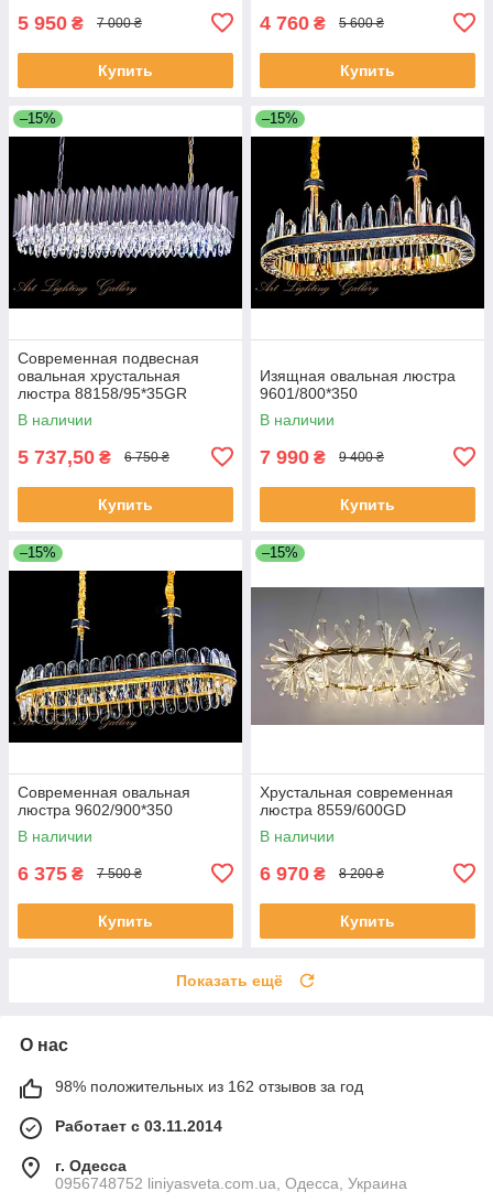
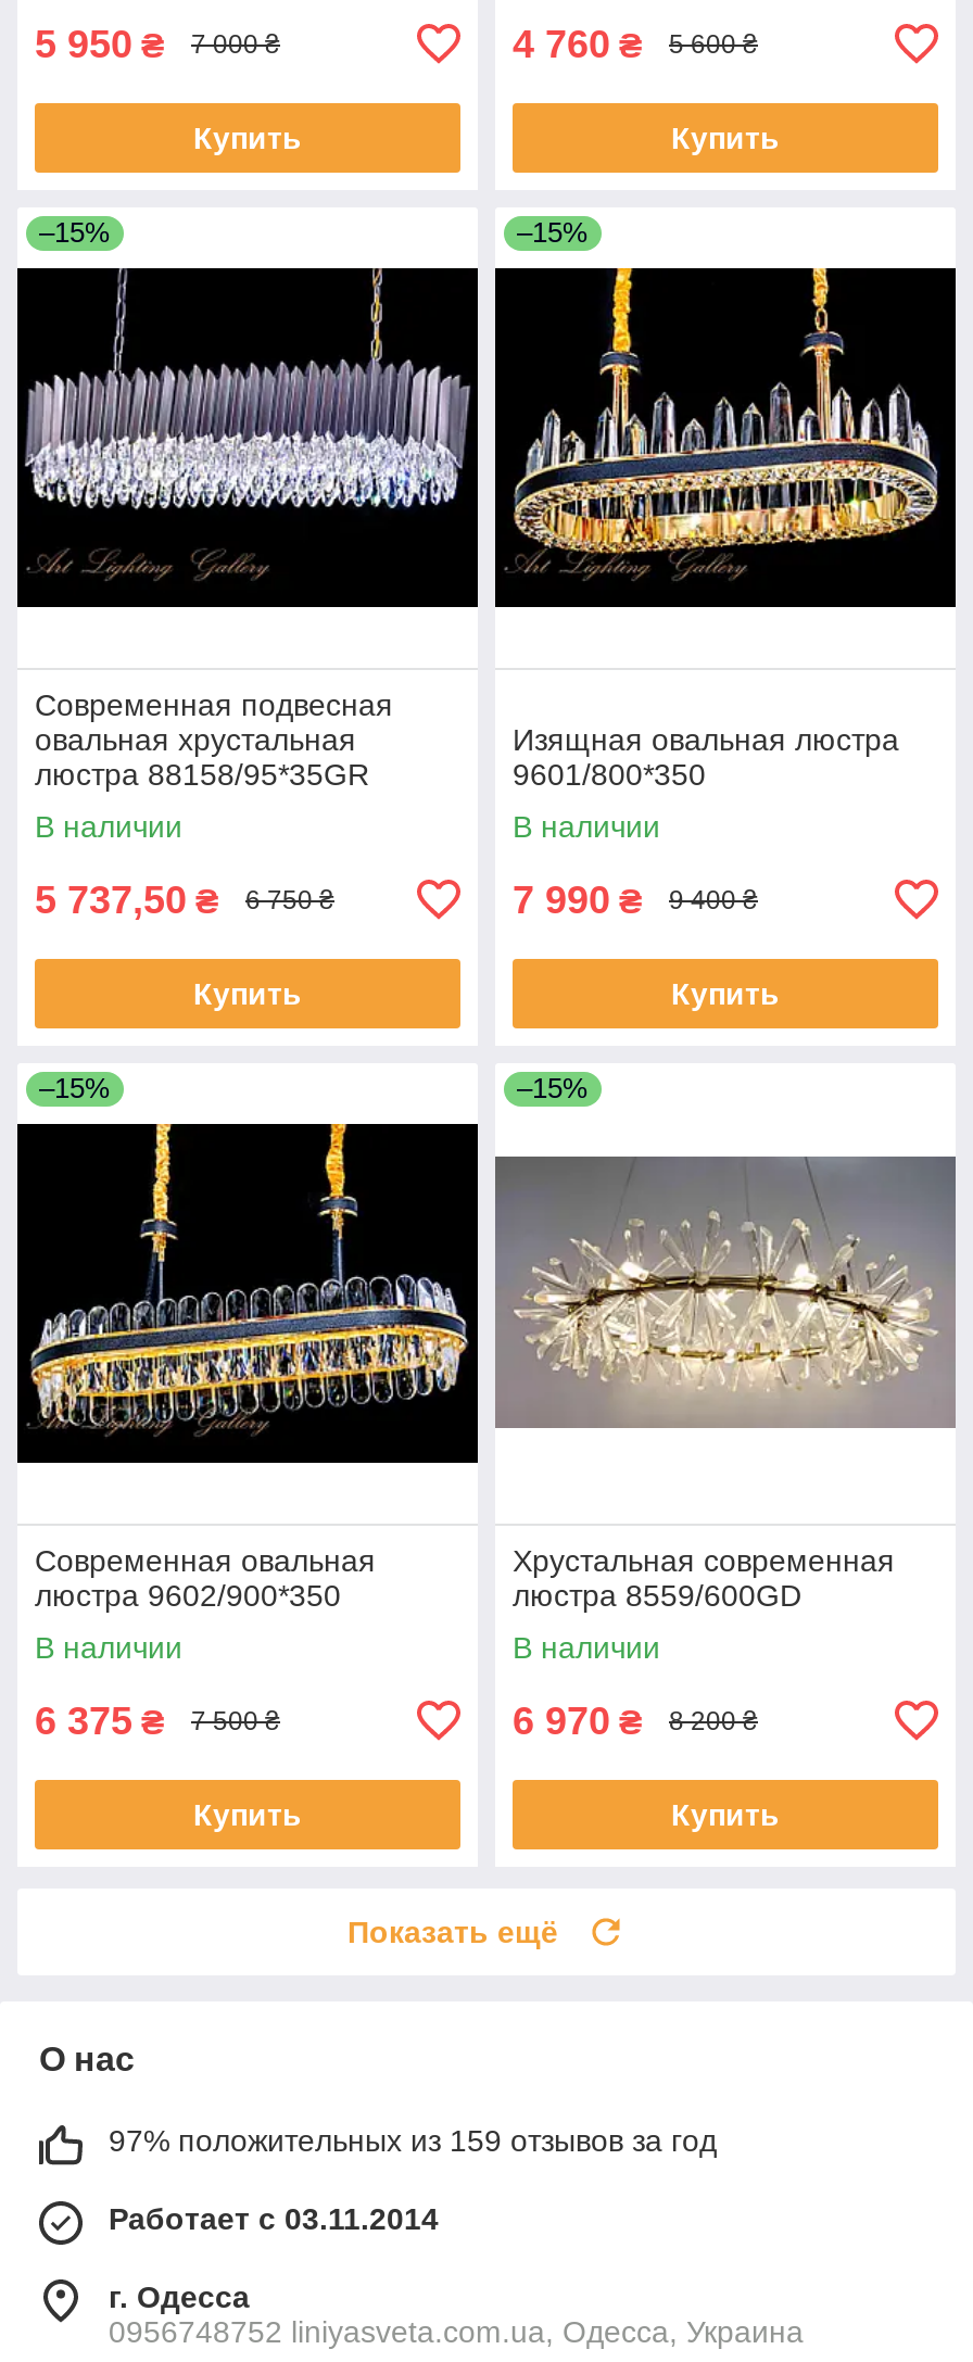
[55,1077,363,1095] 98% положительных из 162 отзывов за год -> [109,2123,717,2157] 97% положительных из 159 отзывов за год

